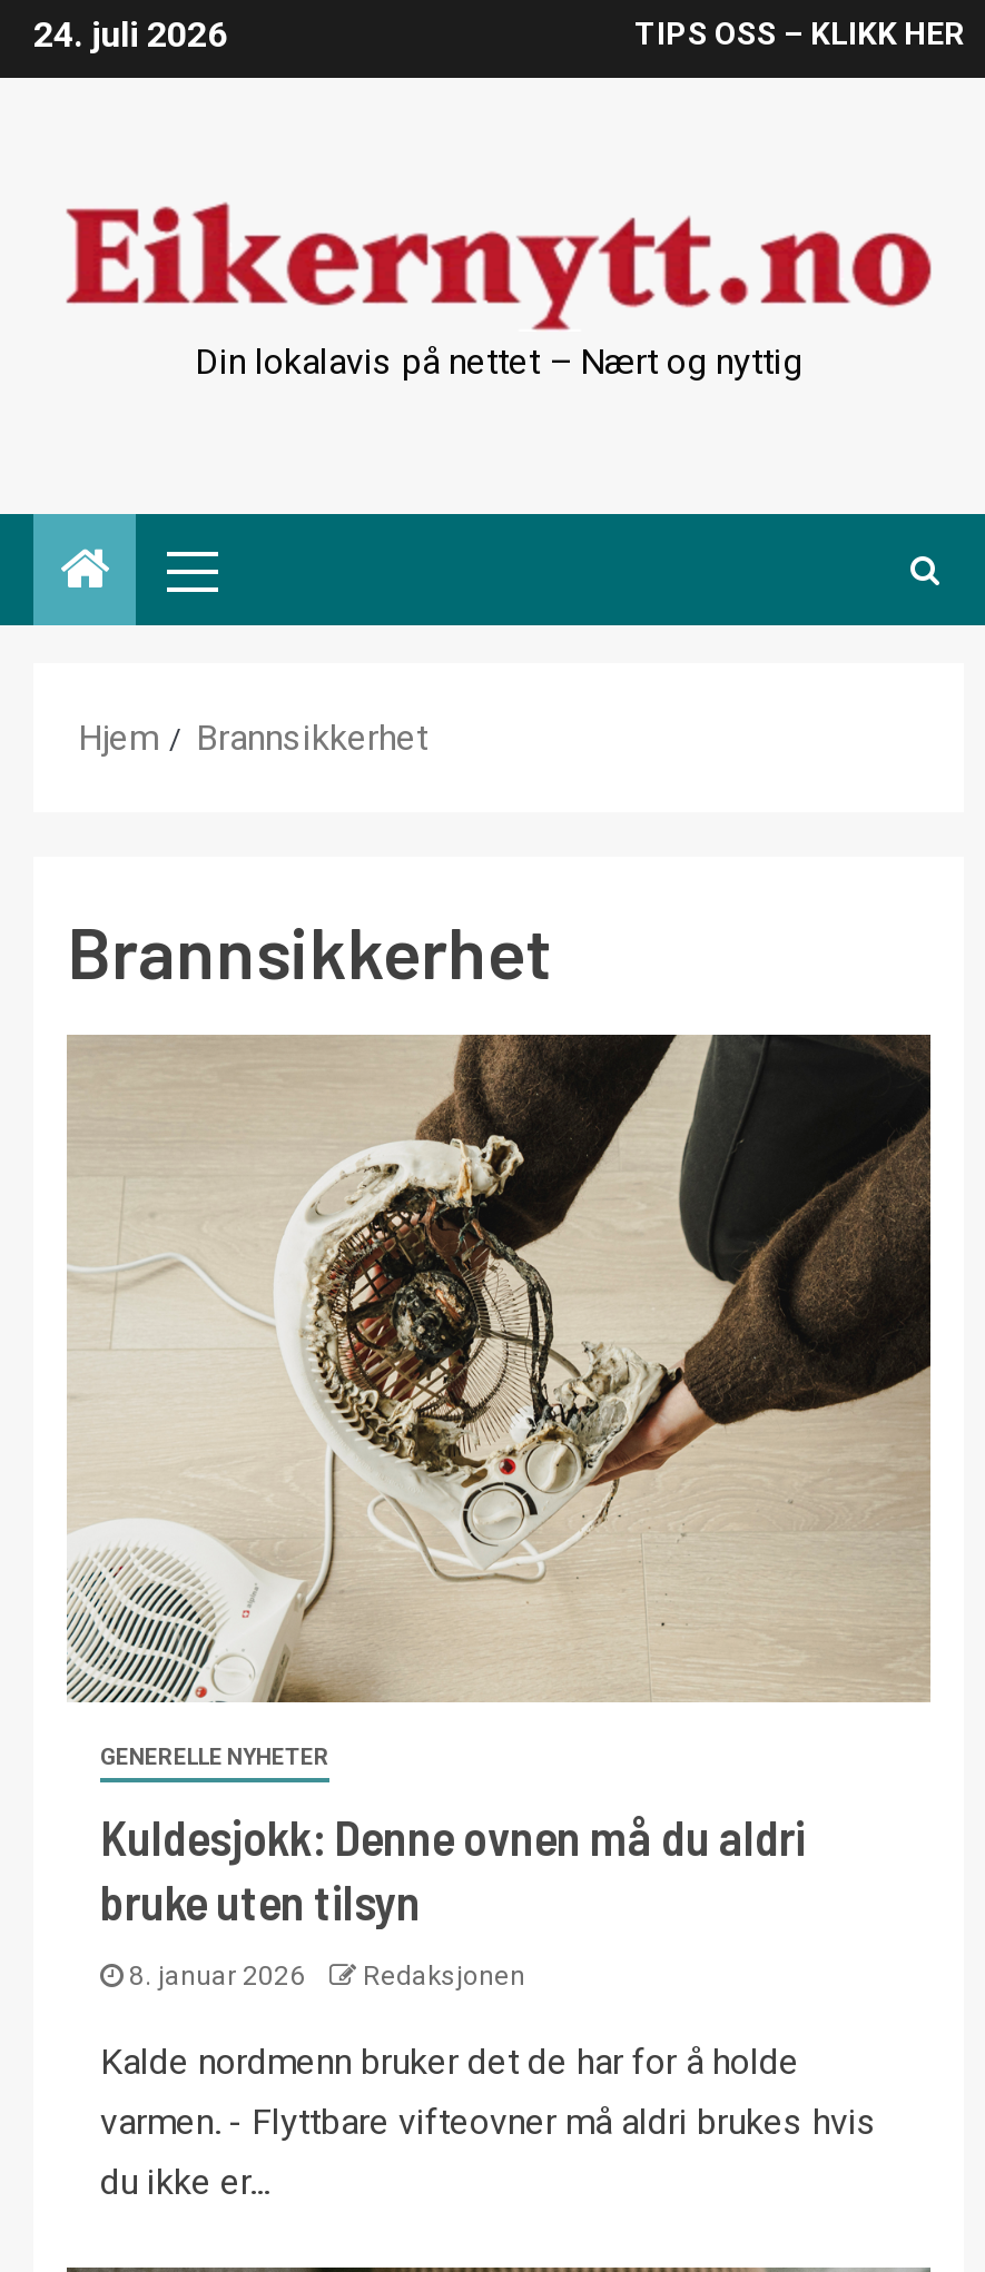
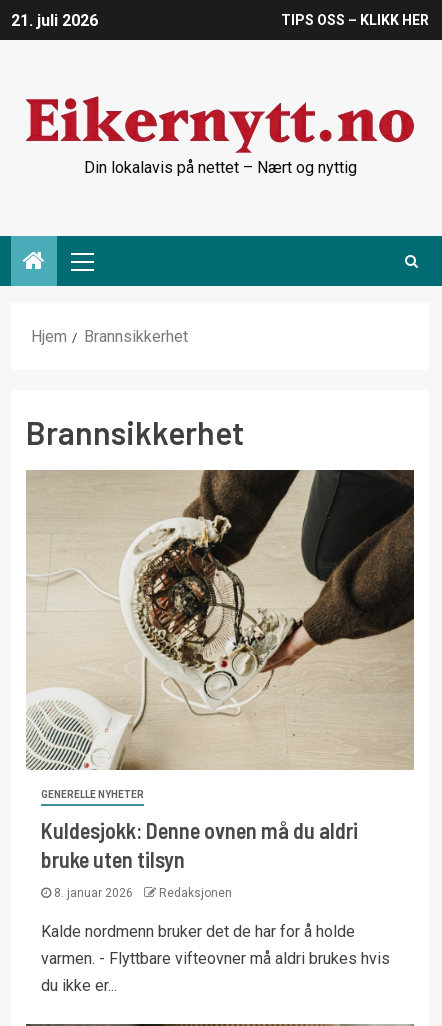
[33,14,227,56] 24. juli 2026 -> [11,11,98,30] 21. juli 2026

